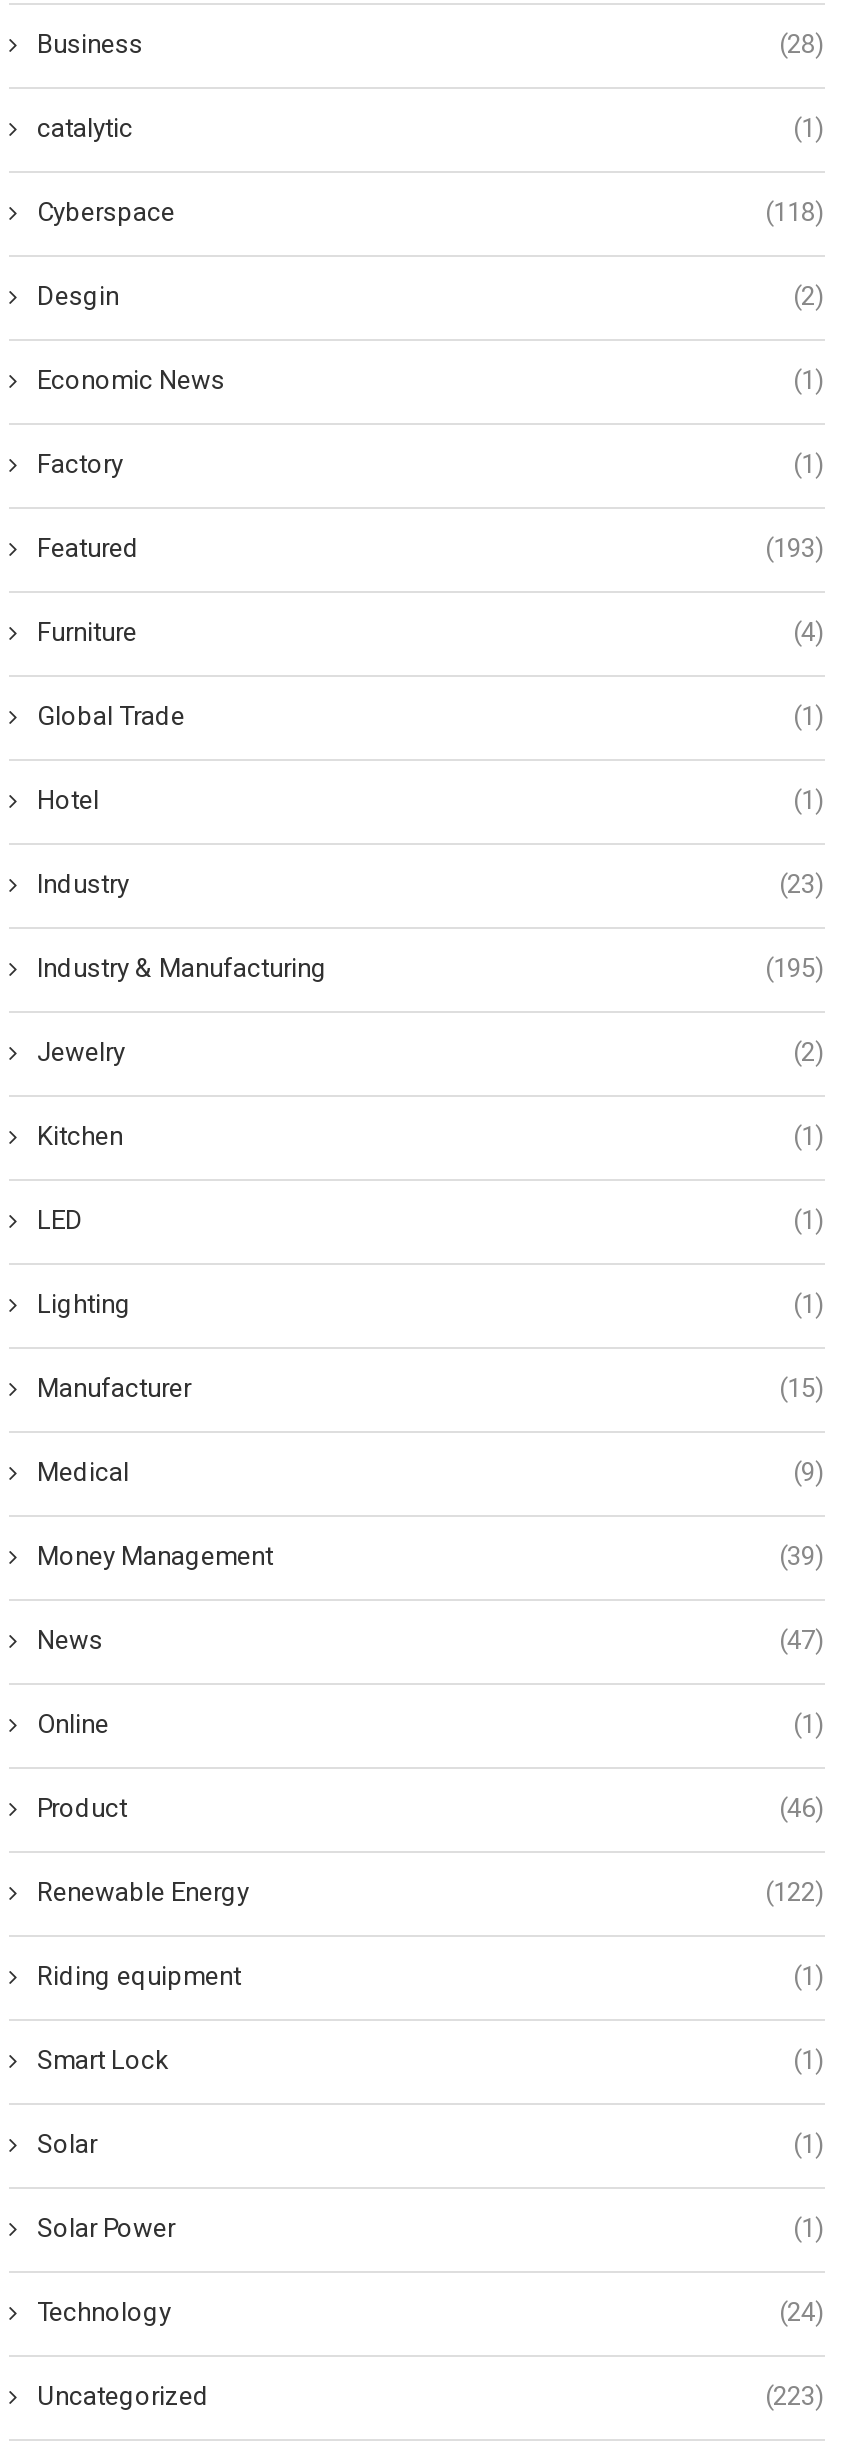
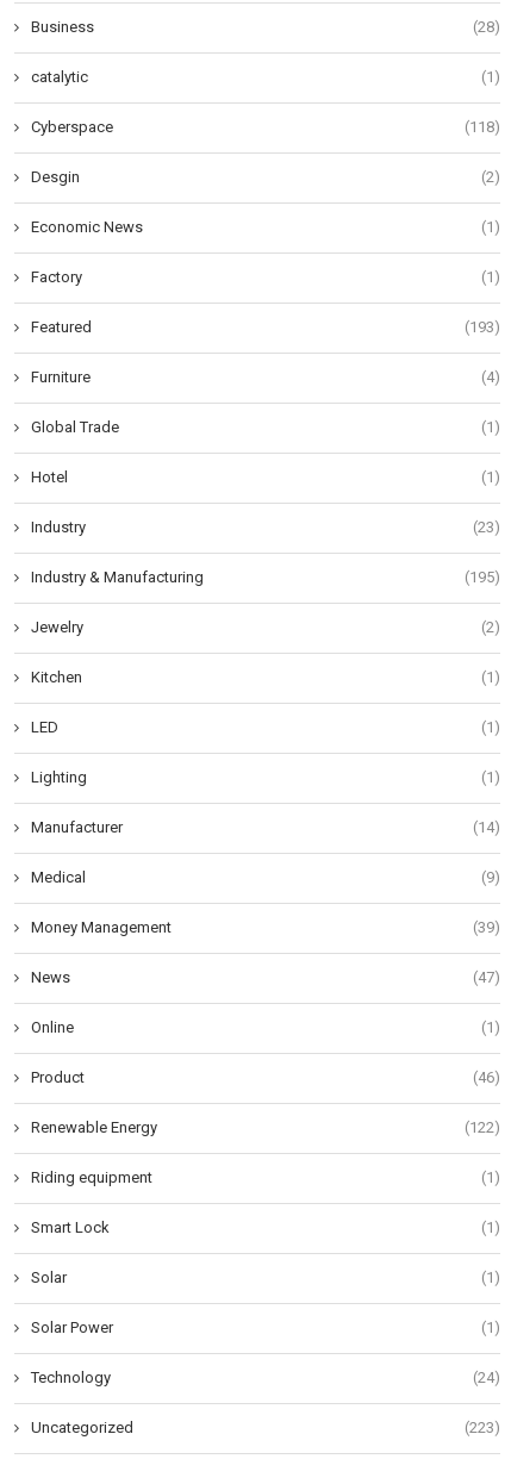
[779,1373,825,1403] (15) -> [473,818,500,836] (14)

